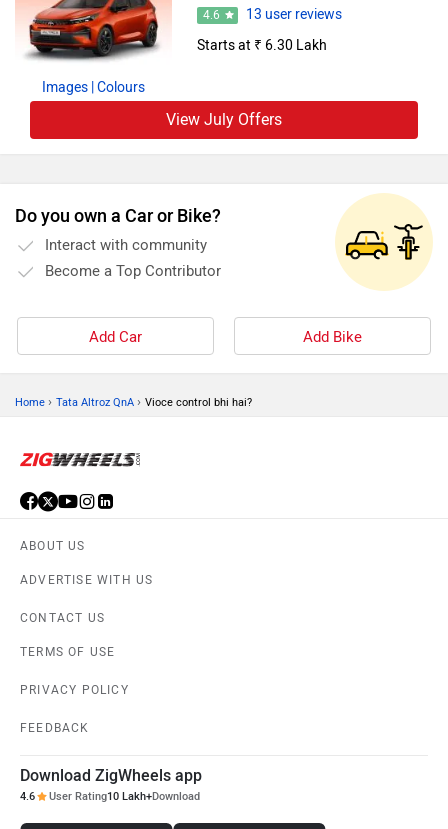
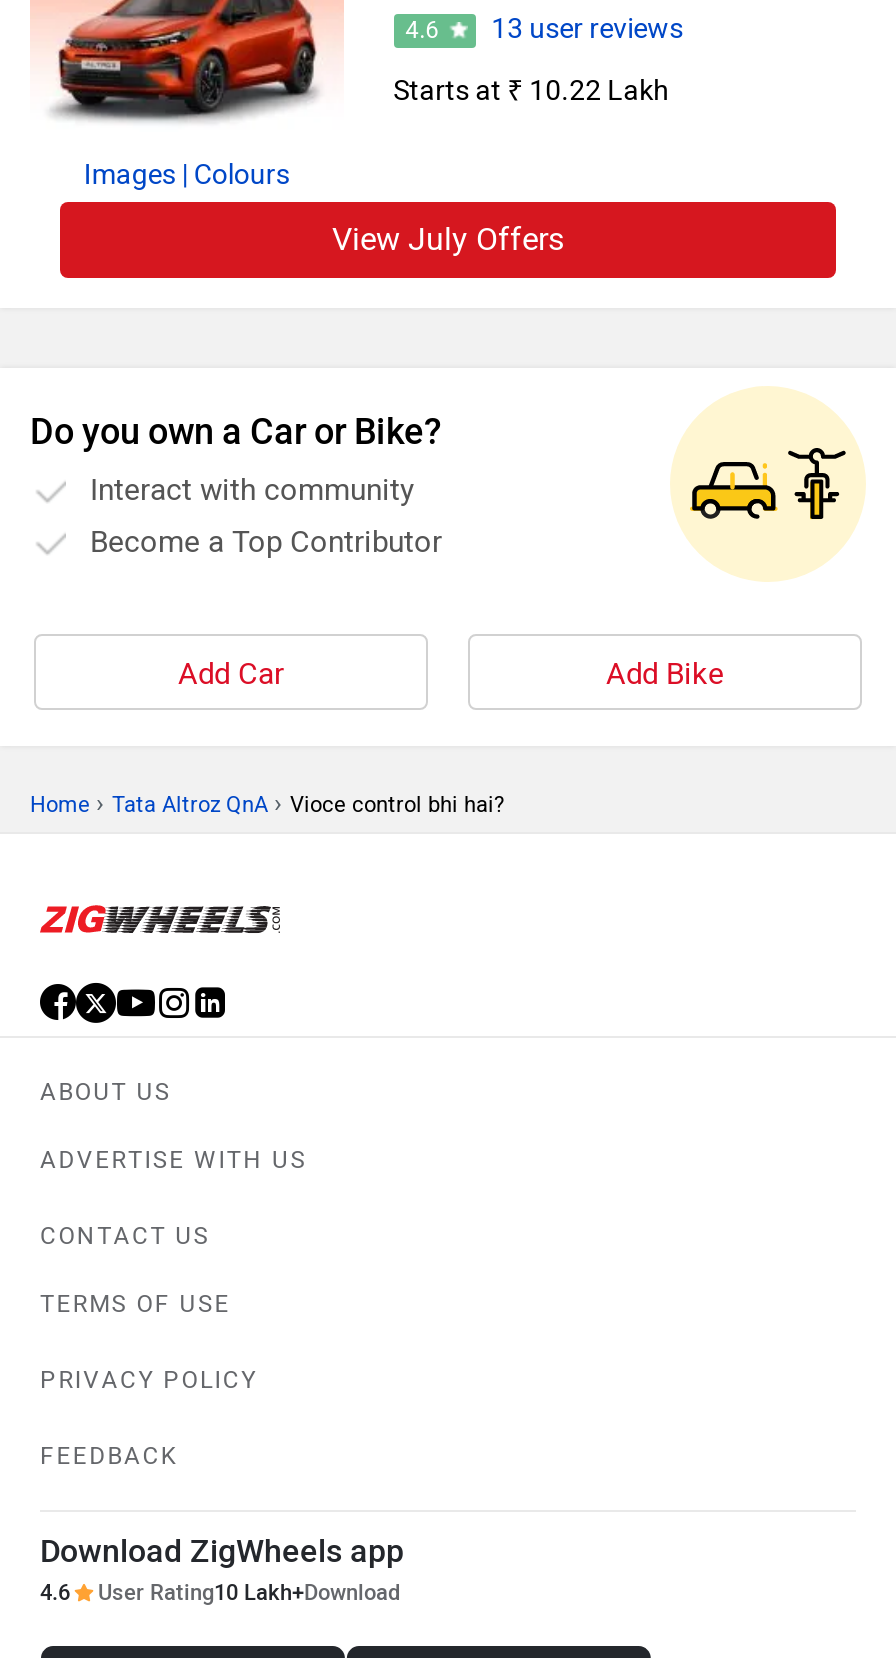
[197,37,327,54] Starts at ₹ 6.30 Lakh -> [393,74,669,108] Starts at ₹ 10.22 Lakh

